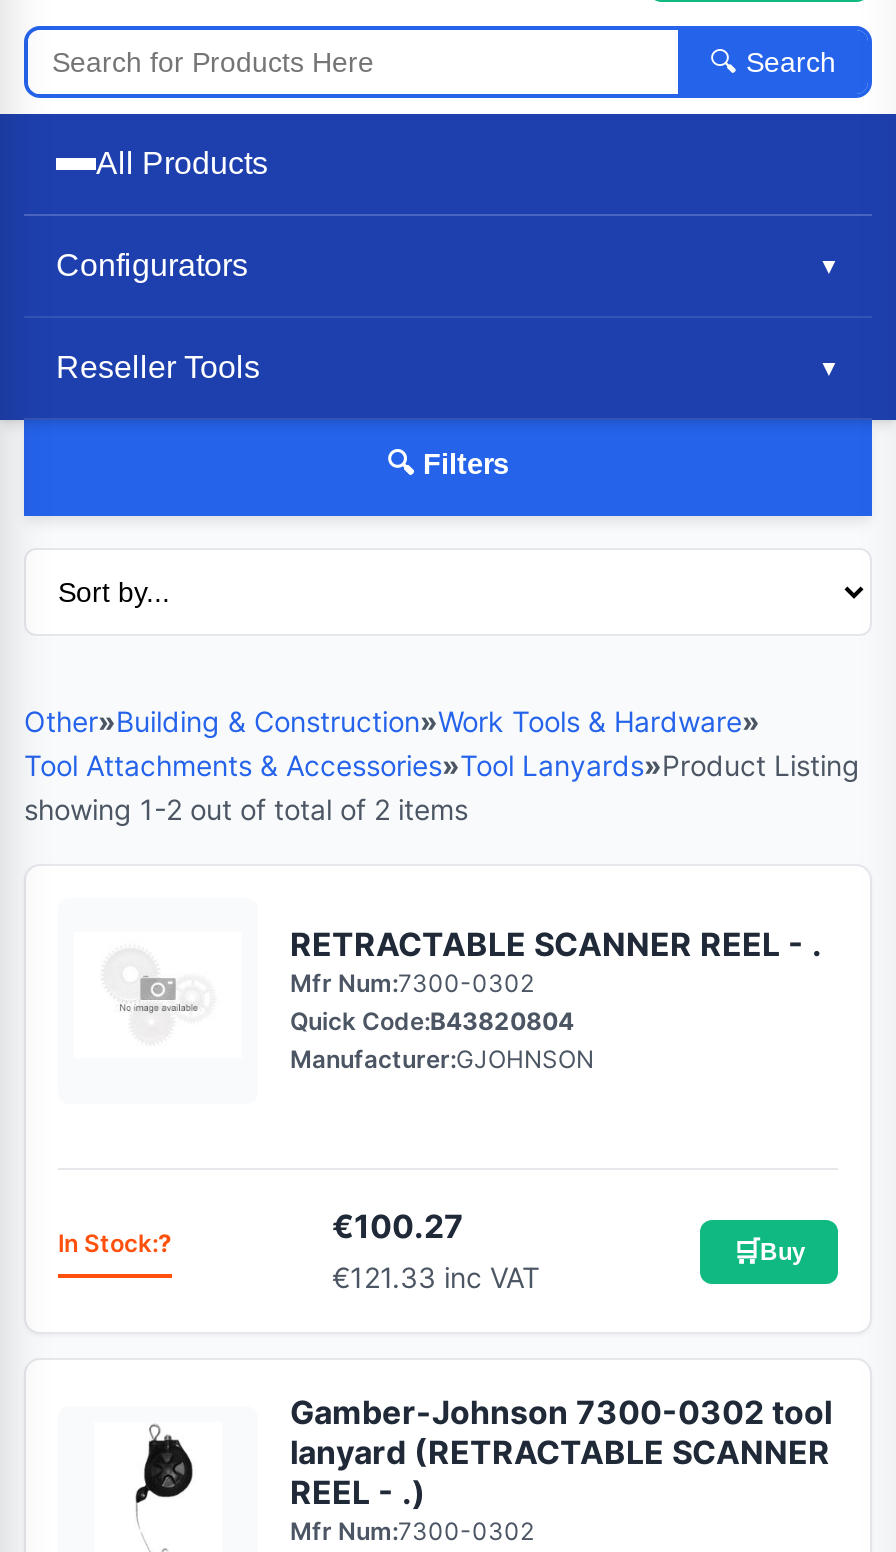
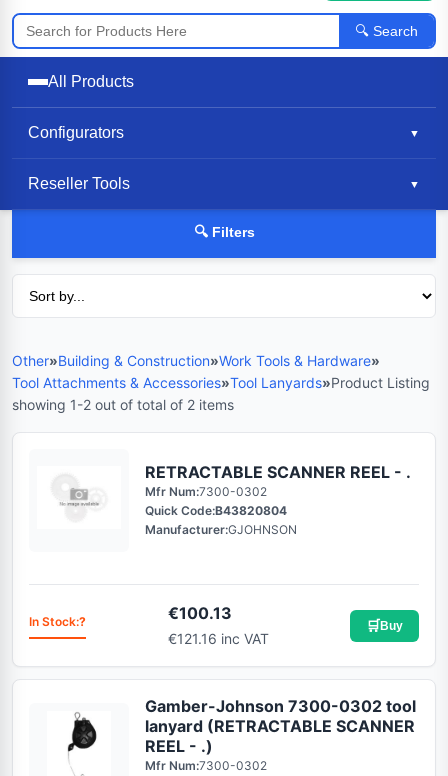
[332,1206,464,1246] €100.27 -> [167,603,231,623] €100.13
[332,1260,540,1294] €121.33 inc VAT -> [167,630,268,647] €121.16 inc VAT

